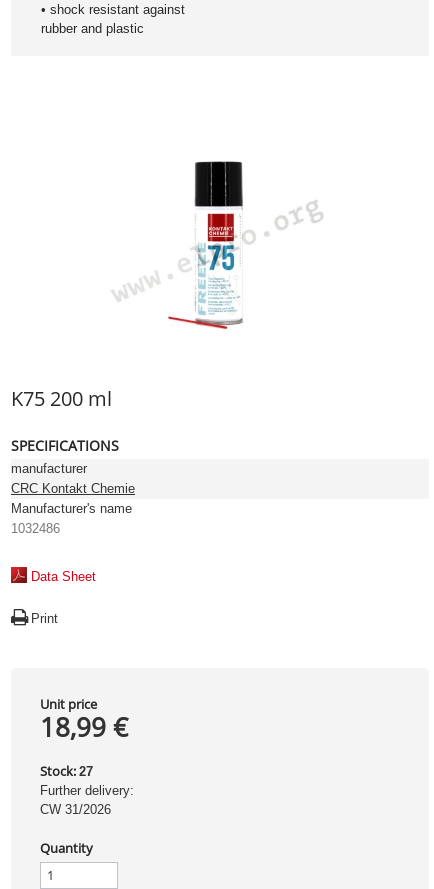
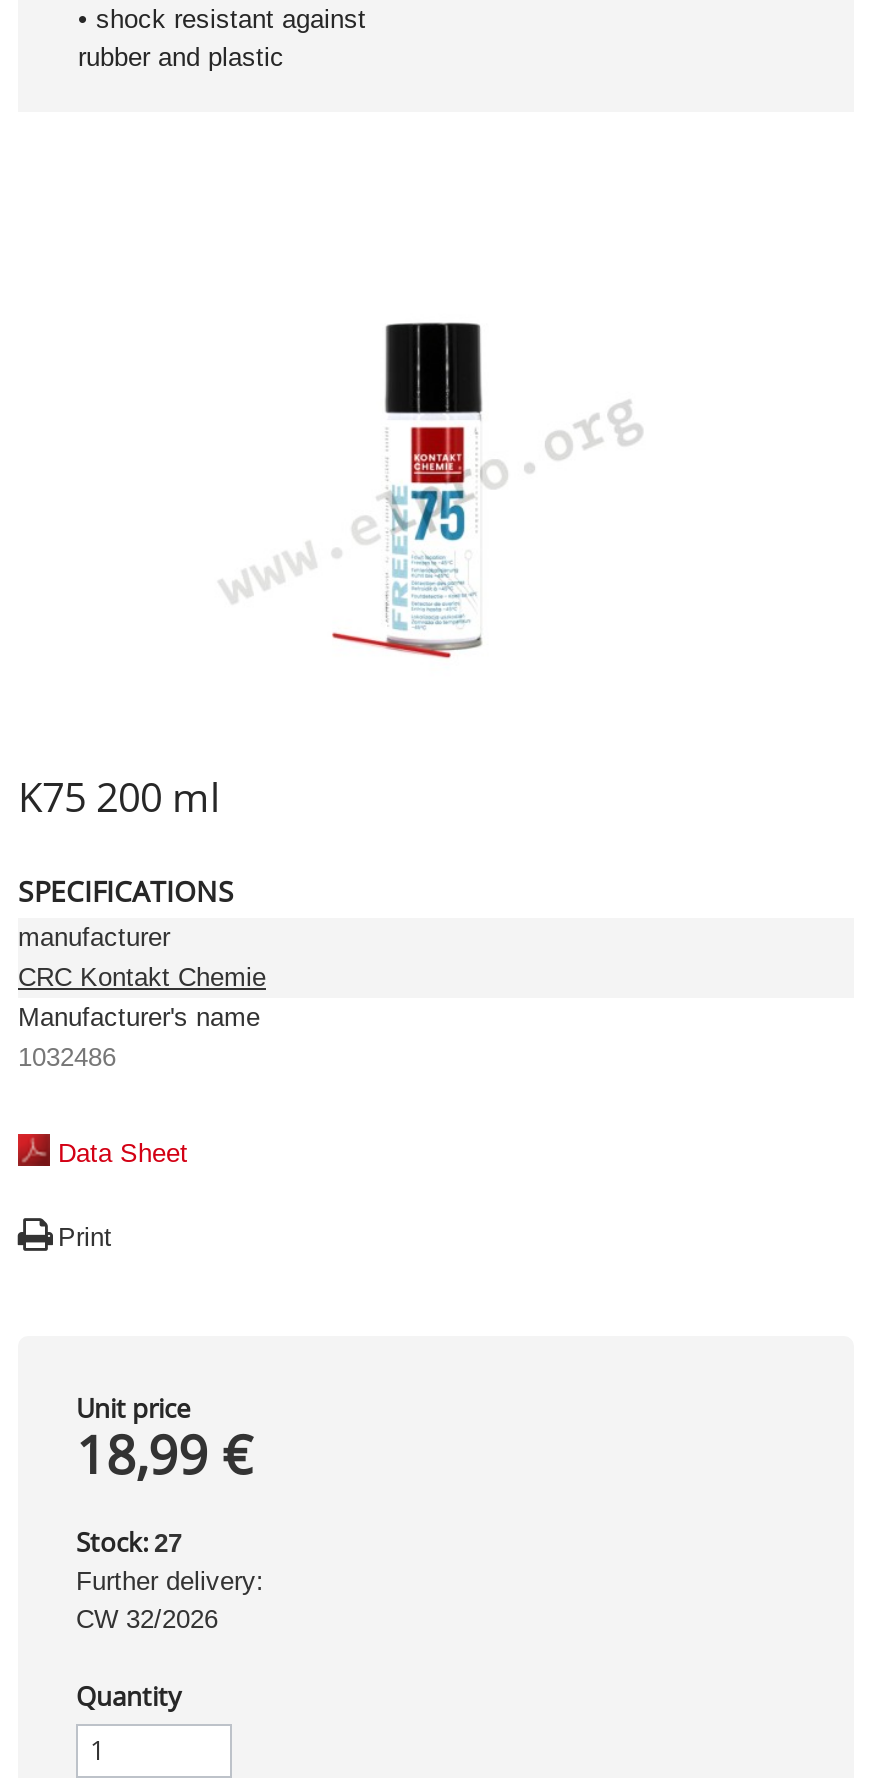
[40,801,111,816] CW 31/2026 -> [76,1603,218,1633] CW 32/2026

